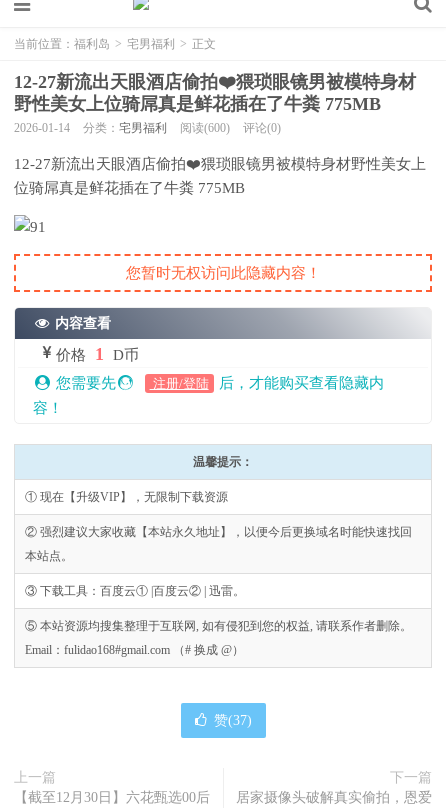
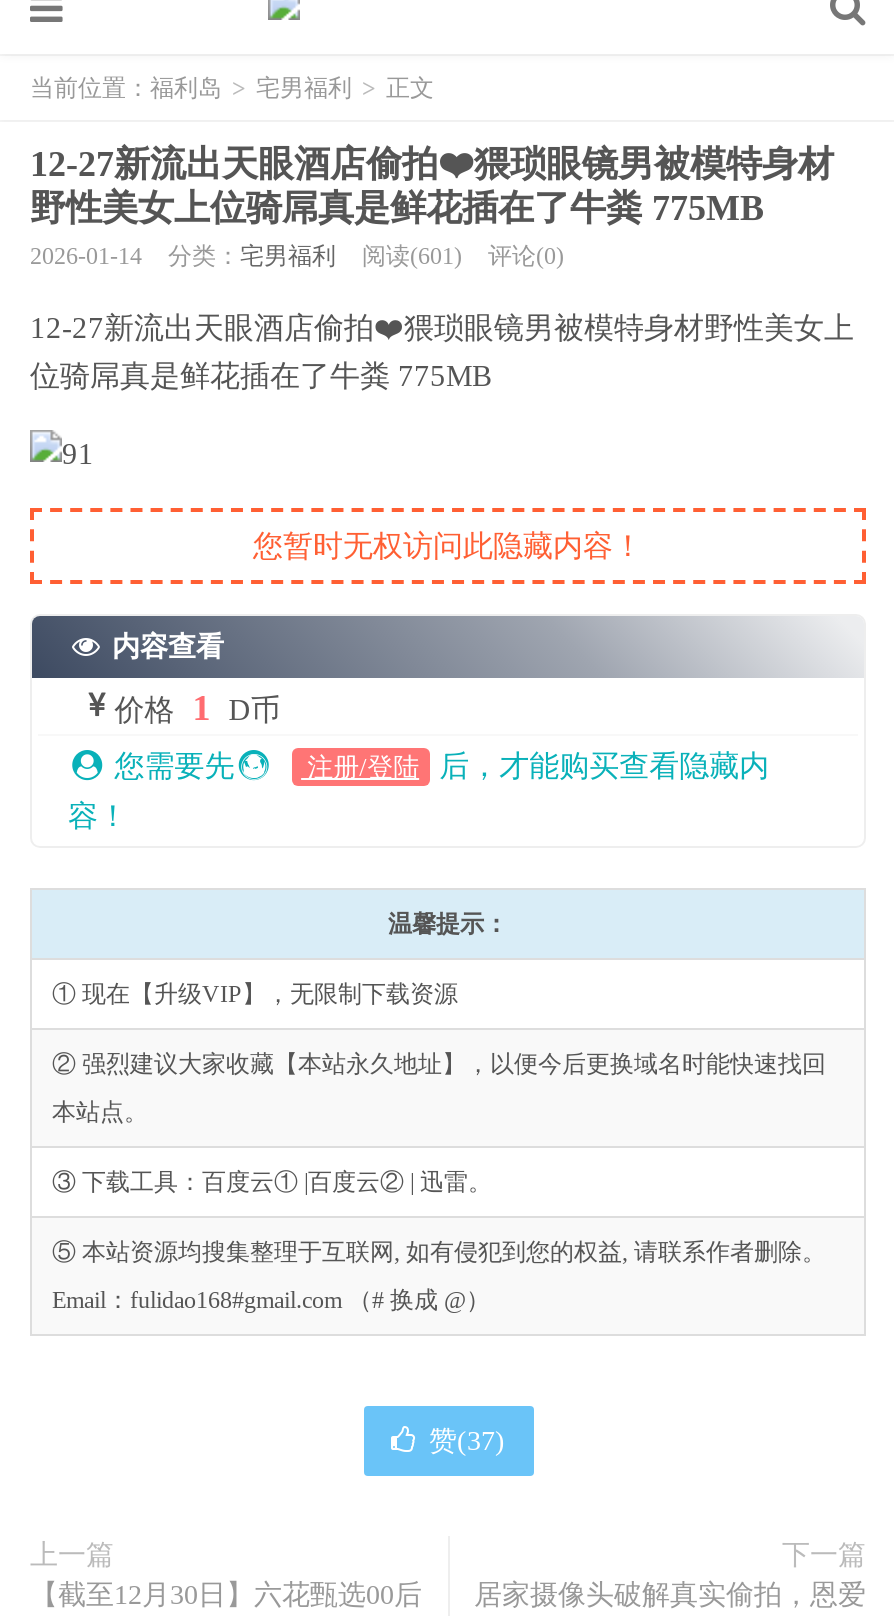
[14,121,281,135] 2026-01-14 分类：宅男福利 阅读(600) 评论(0) -> [30,242,564,270] 2026-01-14 分类：宅男福利 阅读(601) 评论(0)

